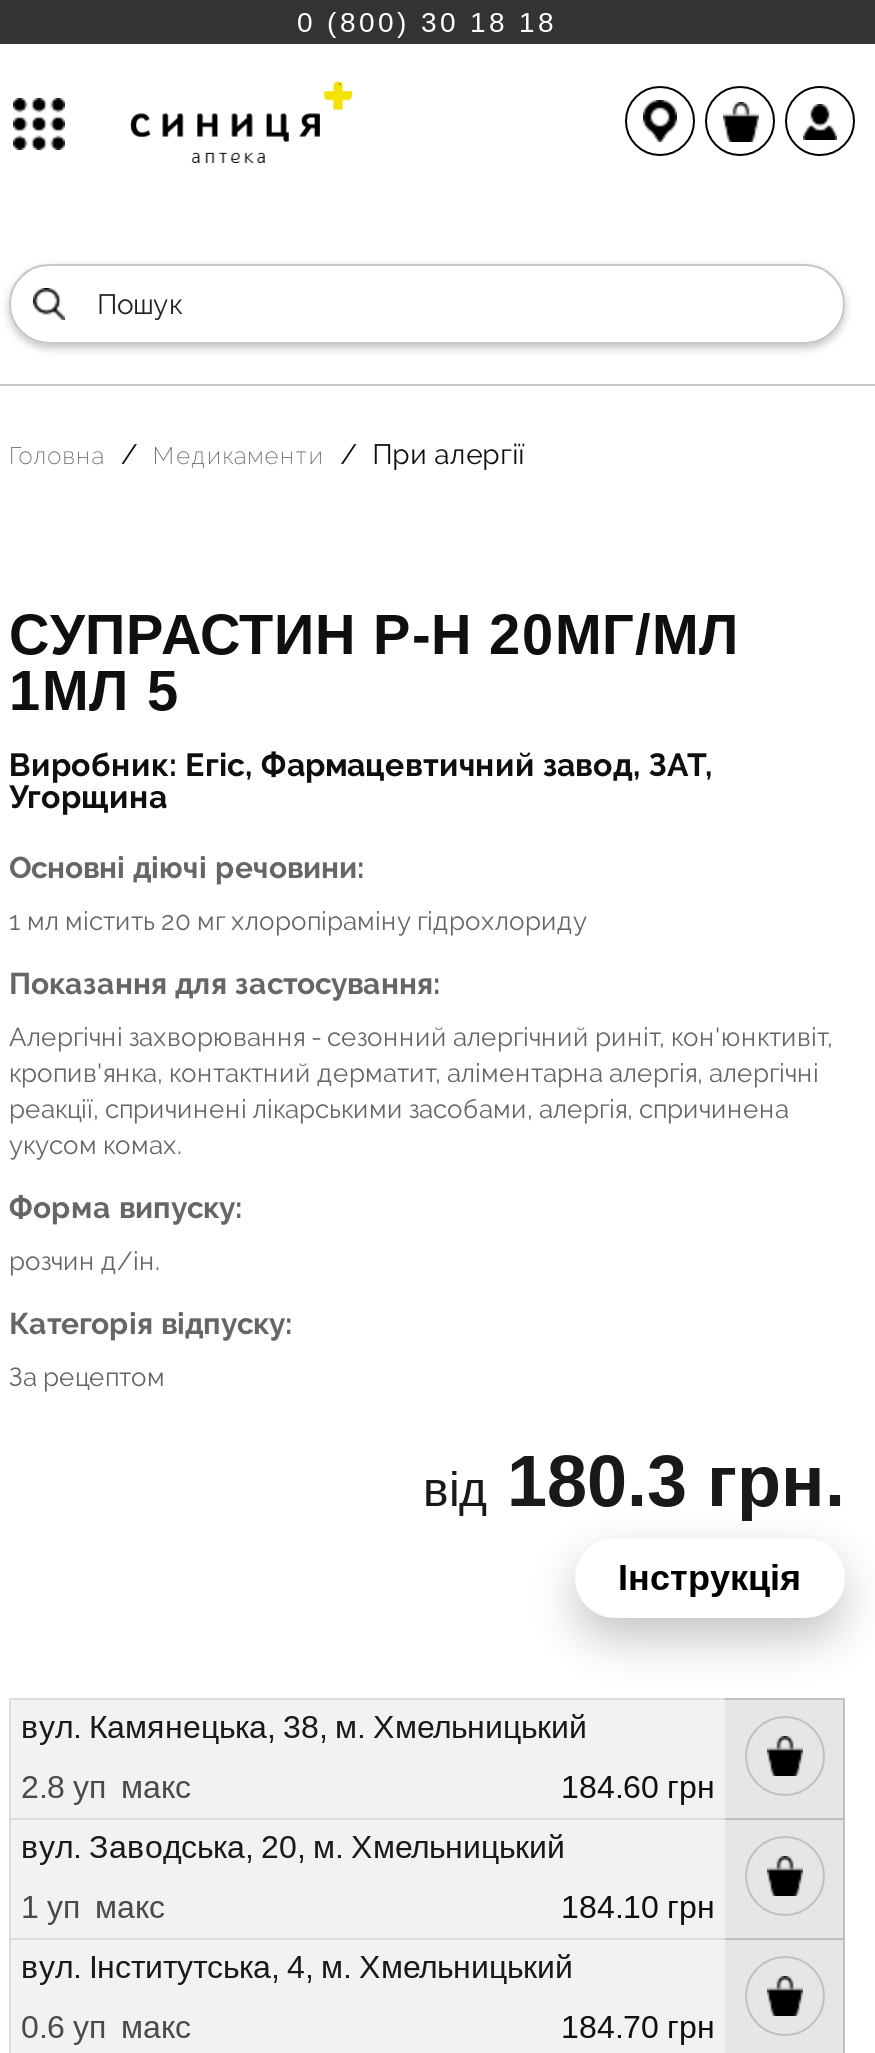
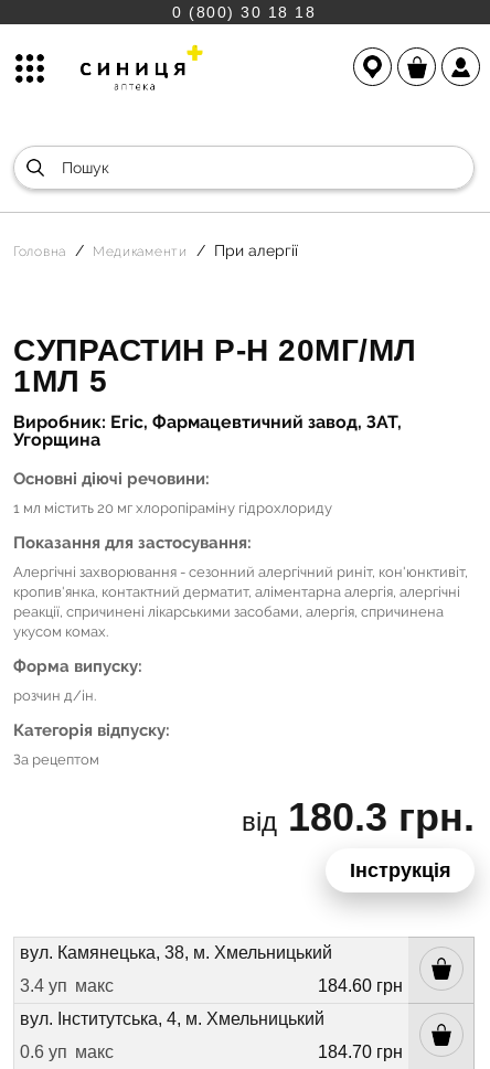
[21,1770,191,1804] 2.8 уп макс -> [20,976,114,995] 3.4 уп макс
[21,1831,715,1924] вул. Заводська, 20, м. Хмельницький | 1 уп макс | 184.10 грн -> none

